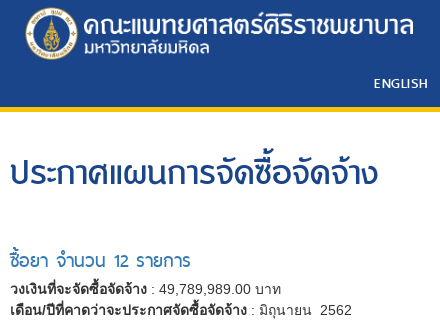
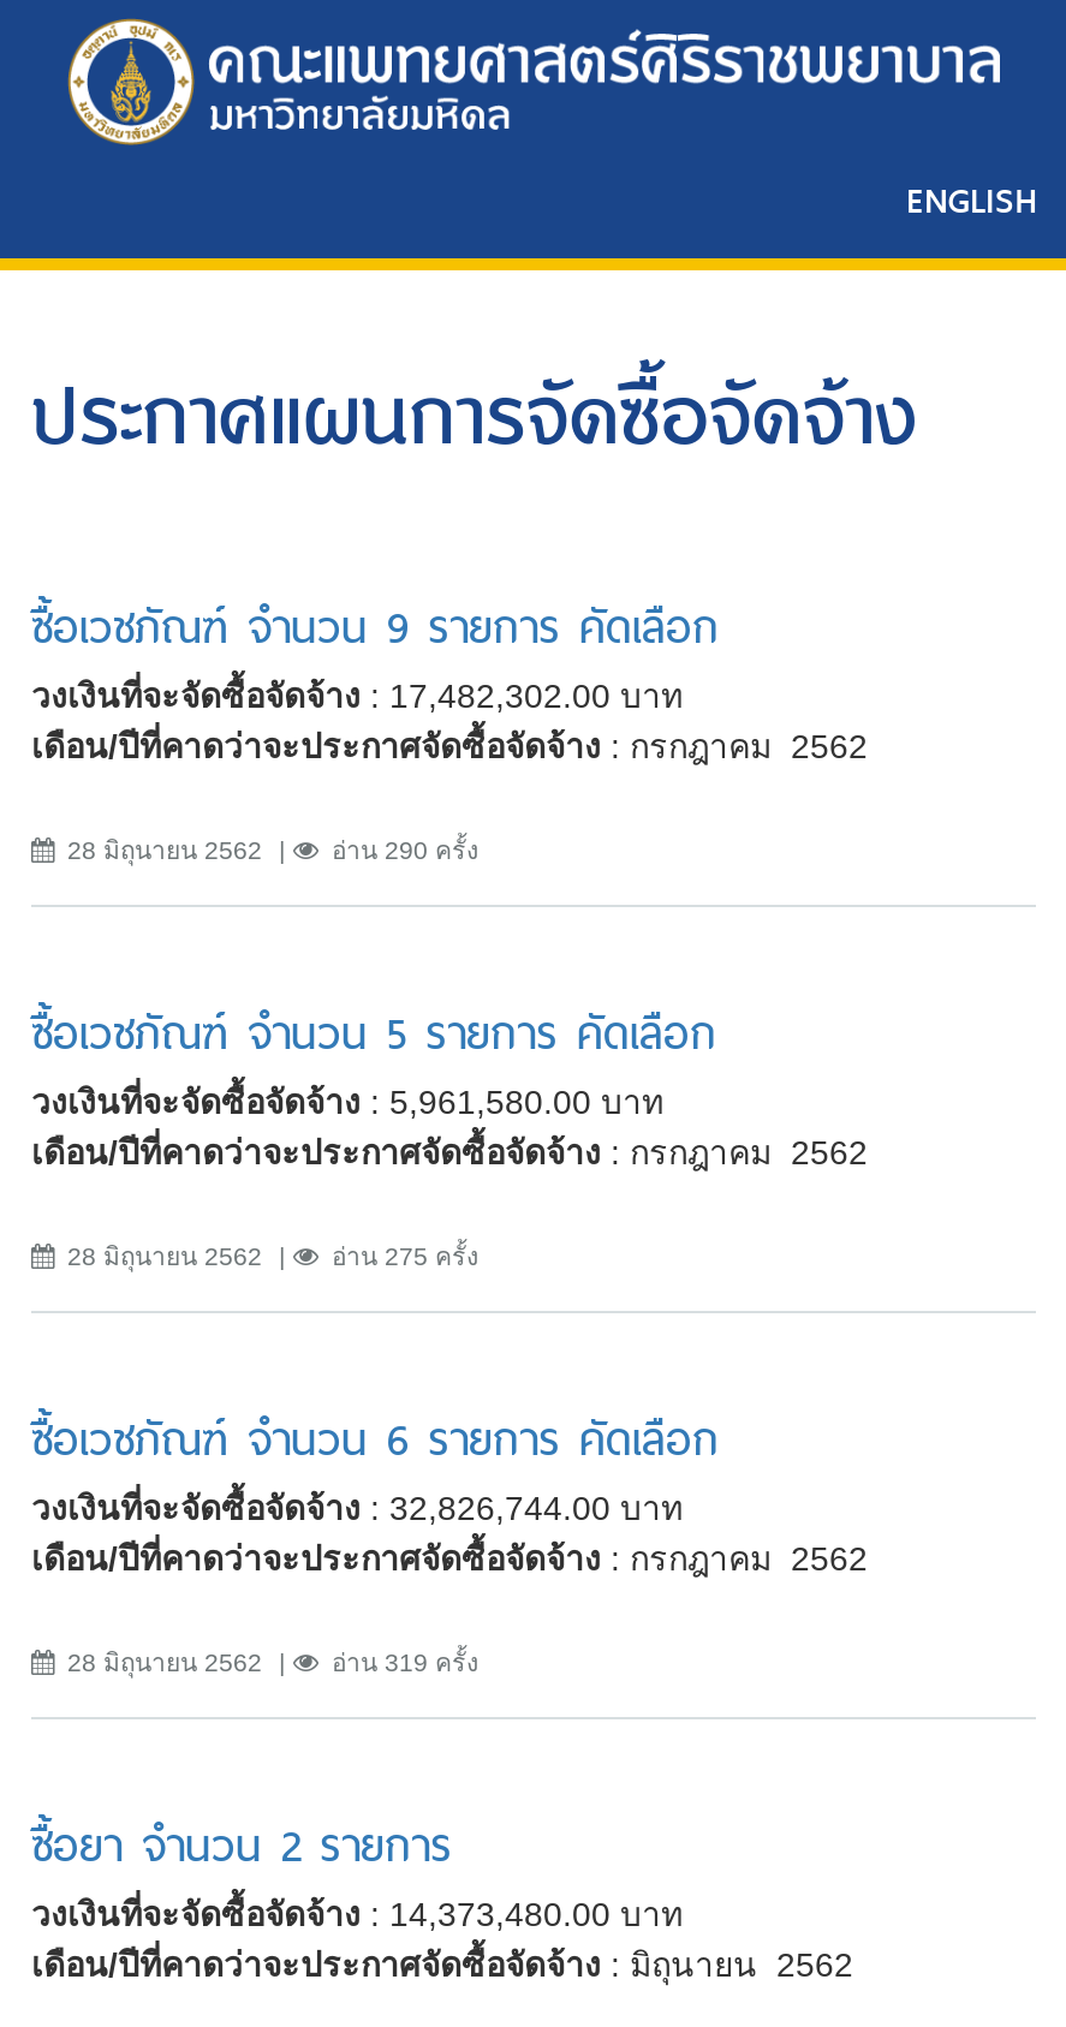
[10,245,281,297] ซื้อยา จำนวน 12 รายการ | วงเงินที่จะจัดซื้อจัดจ้าง: 49,789,989.00 บาท -> [31,590,868,1933] ซื้อเวชภัณฑ์ จำนวน 9 รายการ คัดเลือก | วงเงินที่จะจัดซื้อจัดจ้าง: 17,482,302.00 บาท | เดือน/ปีที่คาดว่าจะประกาศจัดซื้อจัดจ้าง: กรกฎาคม 2562 | 28 มิถุนายน 2562 | อ่าน 290 ครั้ง | ซื้อเวชภัณฑ์ จำนวน 5 รายการ คัดเลือก | วงเงินที่จะจัดซื้อจัดจ้าง: 5,961,580.00 บาท | เดือน/ปีที่คาดว่าจะประกาศจัดซื้อจัดจ้าง: กรกฎาคม 2562 | 28 มิถุนายน 2562 | อ่าน 275 ครั้ง | ซื้อเวชภัณฑ์ จำนวน 6 รายการ คัดเลือก | วงเงินที่จะจัดซื้อจัดจ้าง: 32,826,744.00 บาท | เดือน/ปีที่คาดว่าจะประกาศจัดซื้อจัดจ้าง: กรกฎาคม 2562 | 28 มิถุนายน 2562 | อ่าน 319 ครั้ง | ซื้อยา จำนวน 2 รายการ | วงเงินที่จะจัดซื้อจัดจ้าง: 14,373,480.00 บาท

